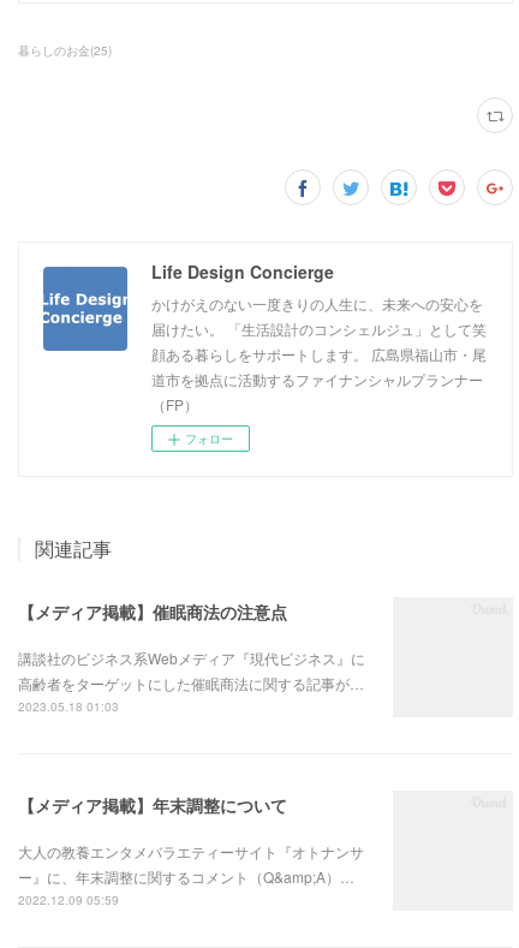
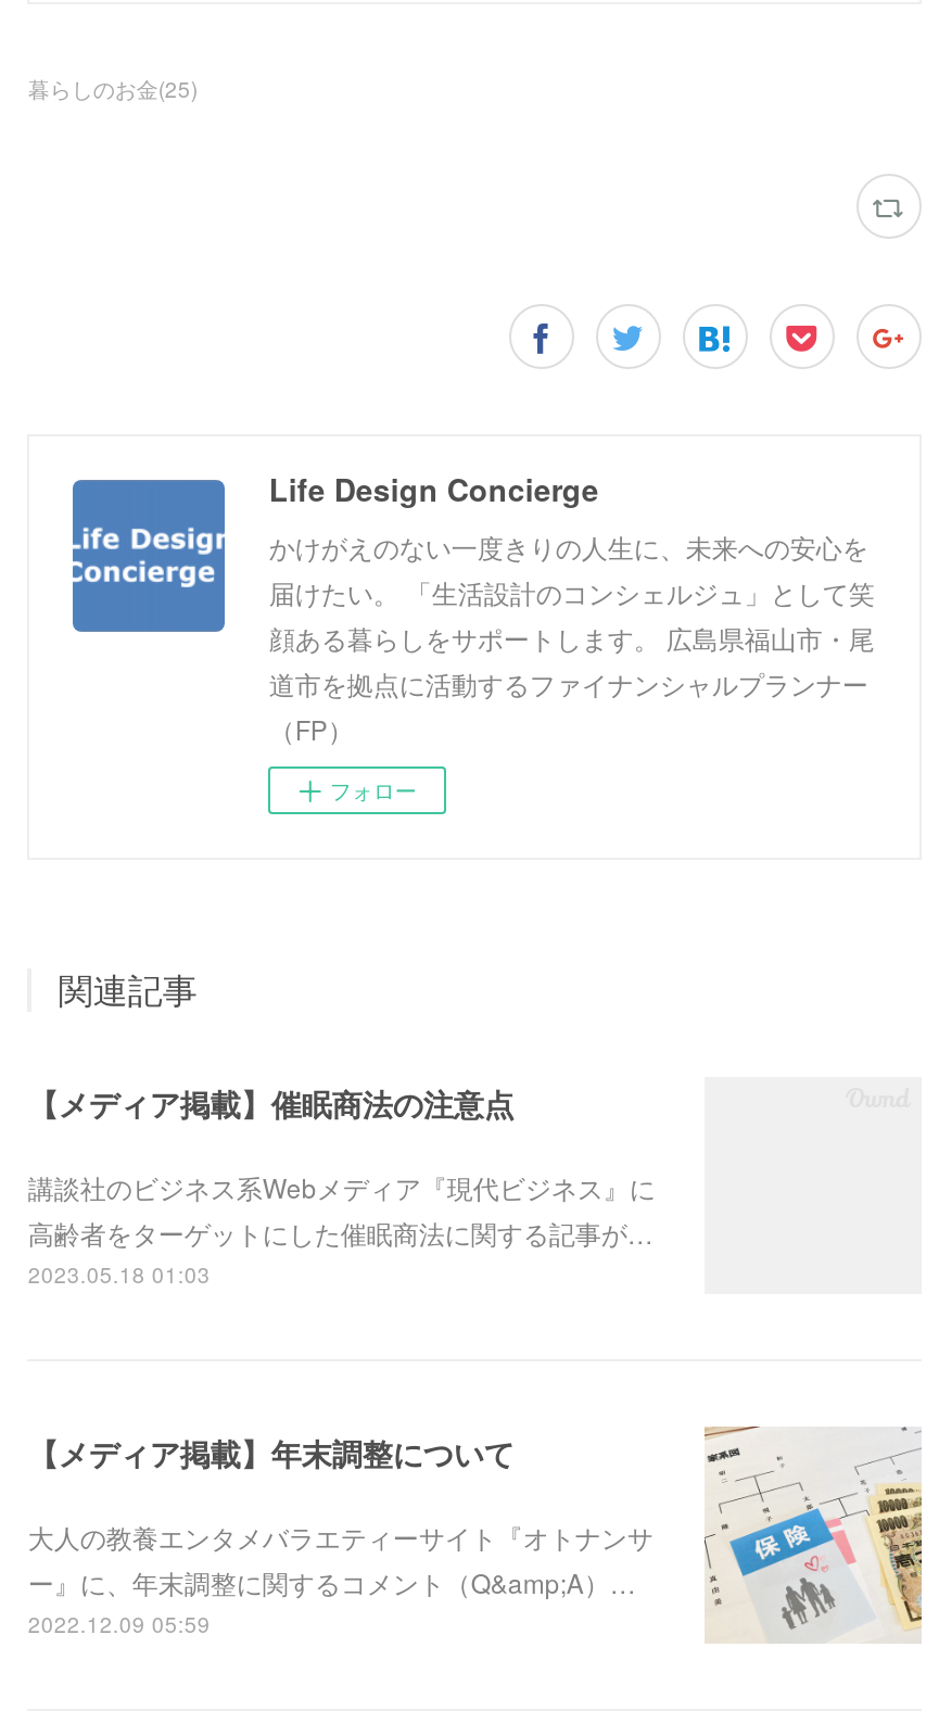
none -> [702,1424,924,1642] [image]

